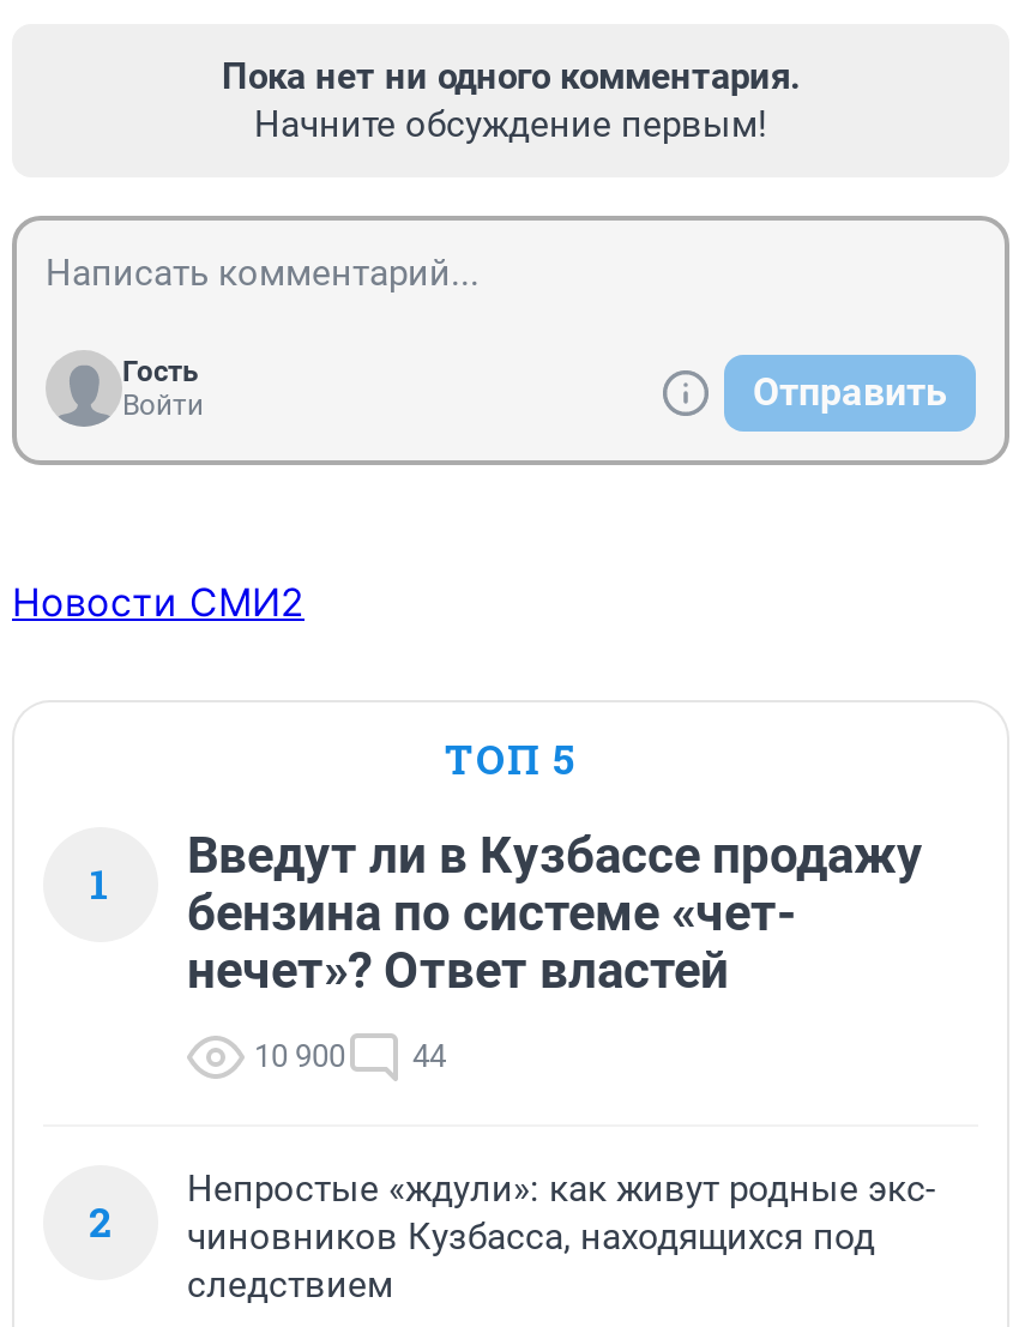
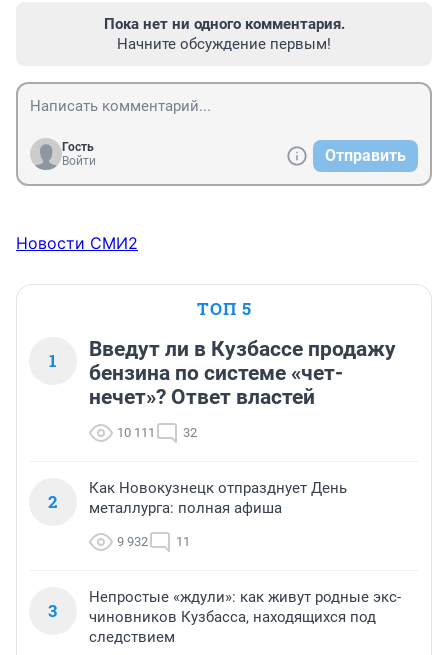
none -> [48,479,347,622] Как Новокузнецк отпразднует День | металлурга: полная афиша | 9 932 | 11 | 3
[254,1037,345,1073] 10 900 -> [117,425,155,440] 10 111
[412,1037,446,1073] 44 -> [183,425,197,440] 32

